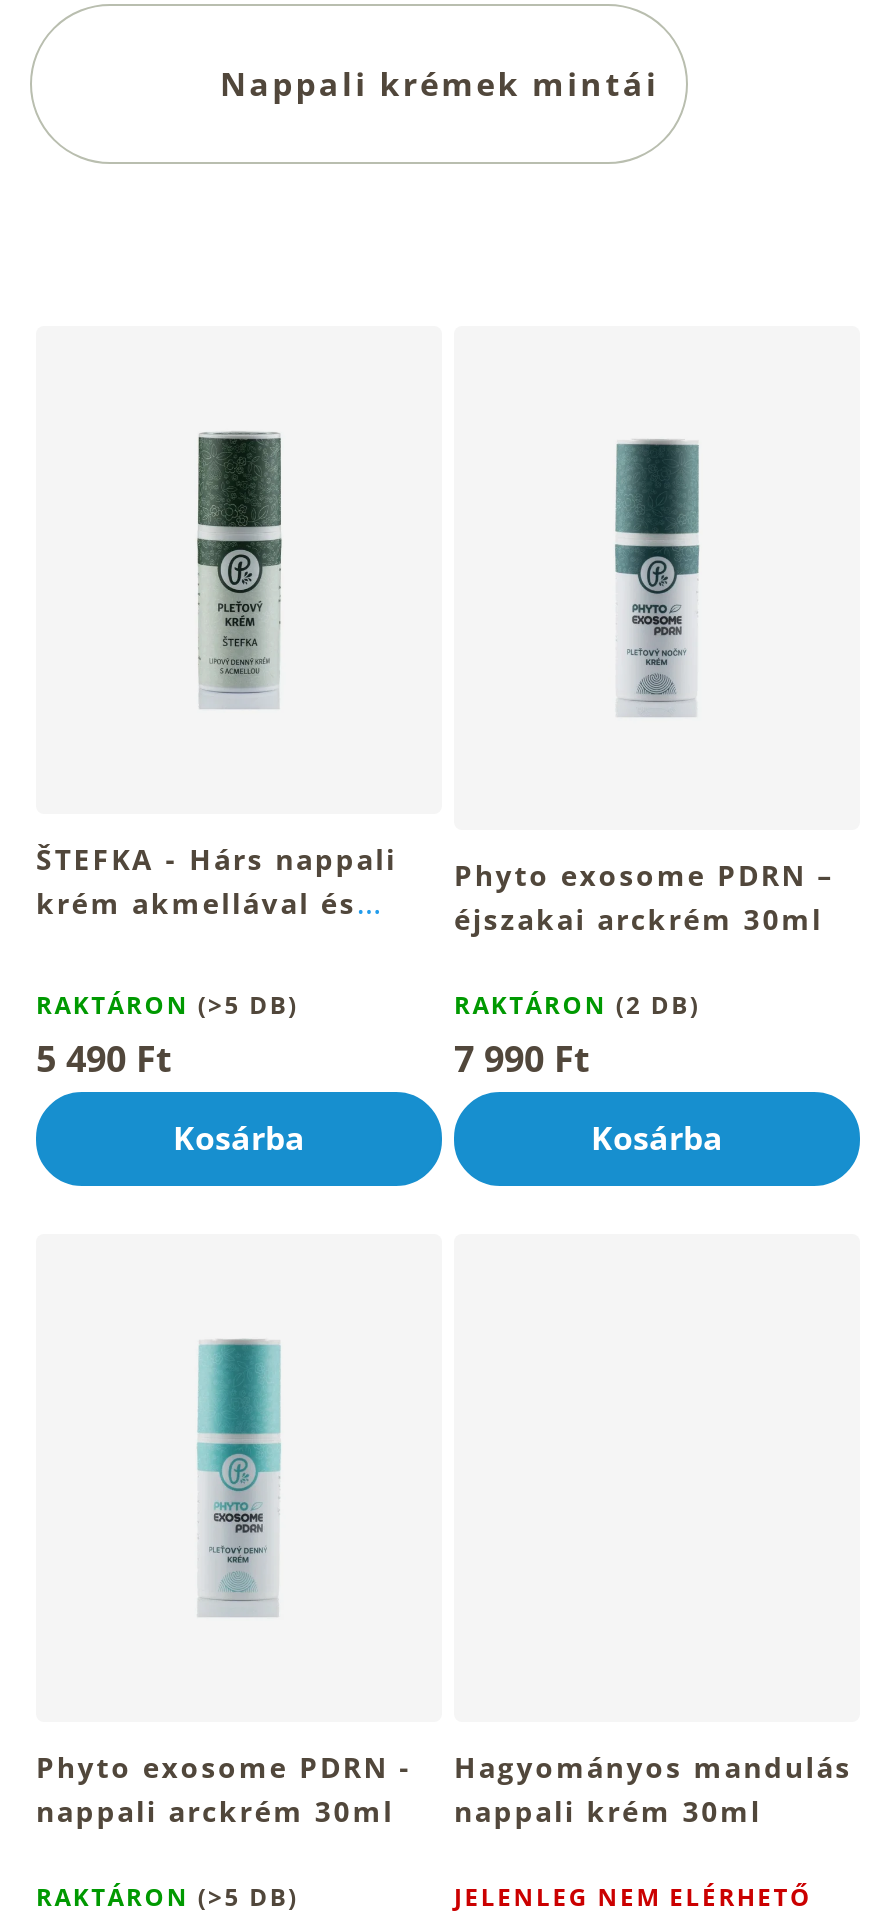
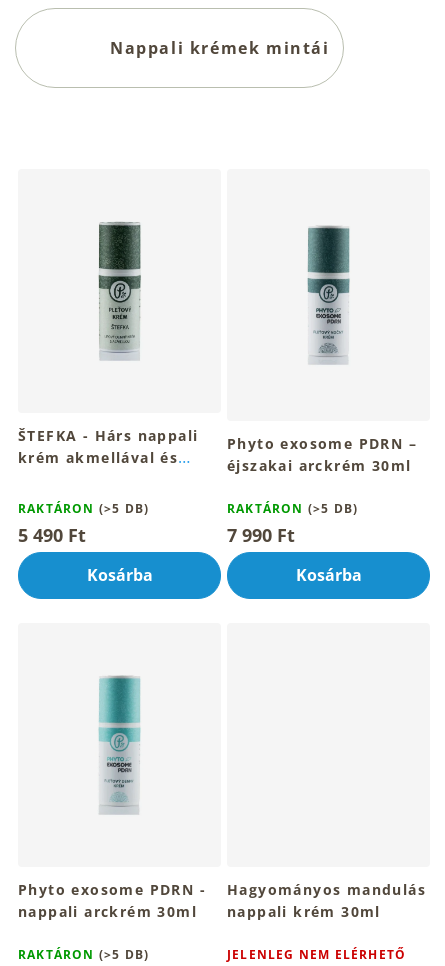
[454,988,700,1022] RAKTÁRON (2 DB) -> [227,500,358,517] RAKTÁRON (>5 DB)

